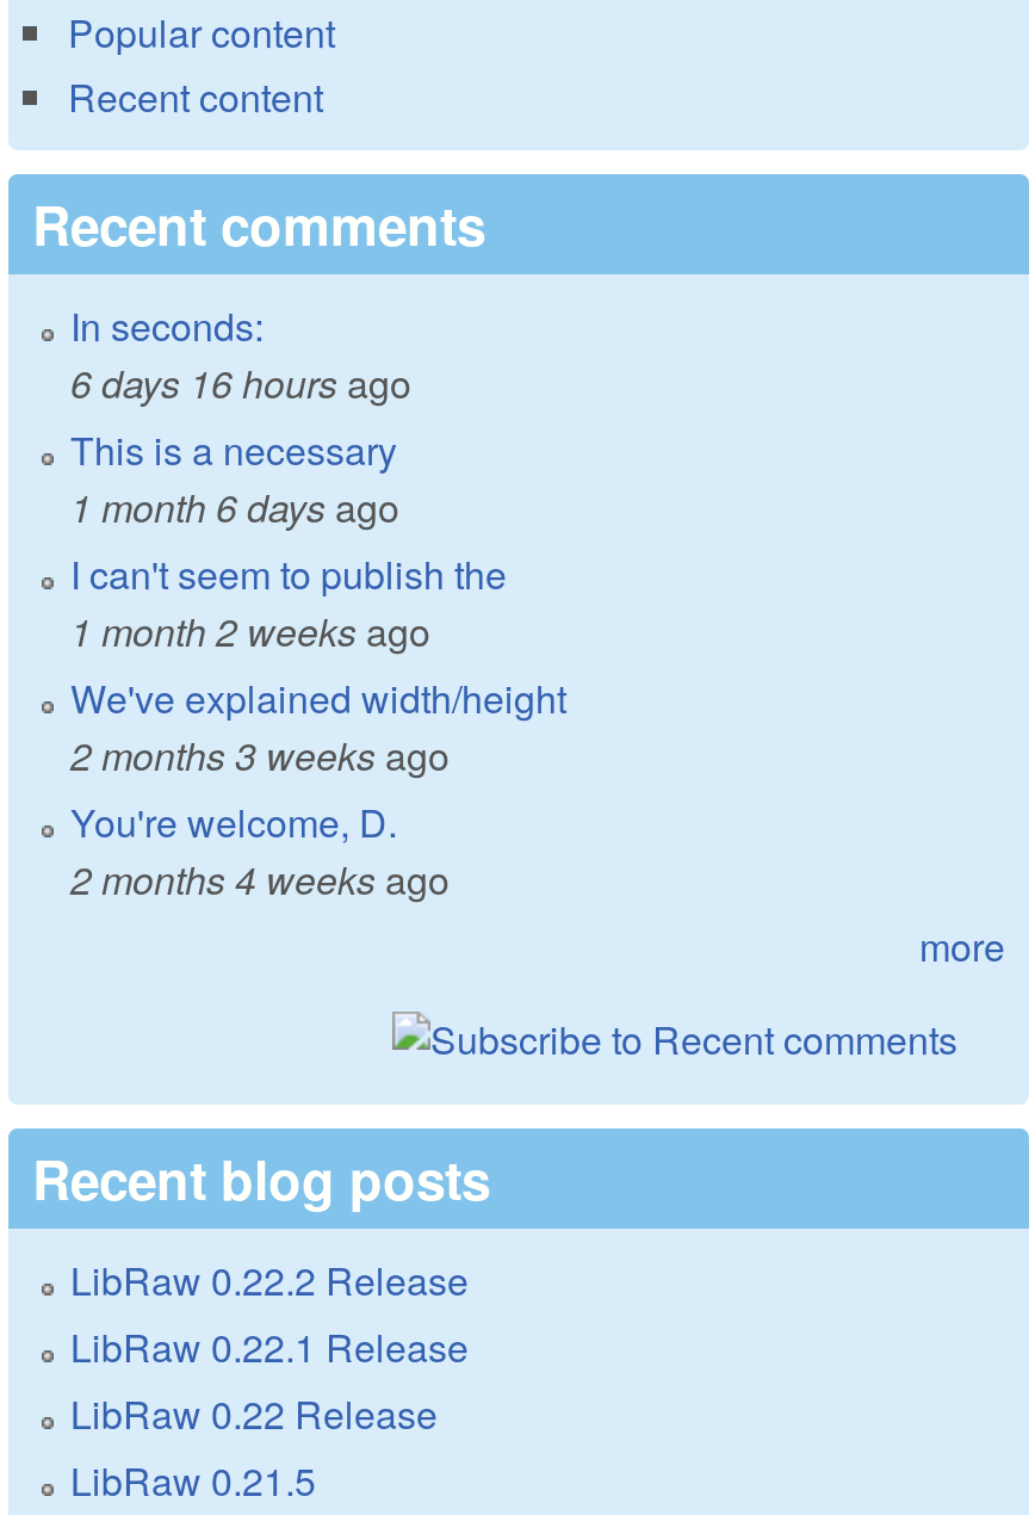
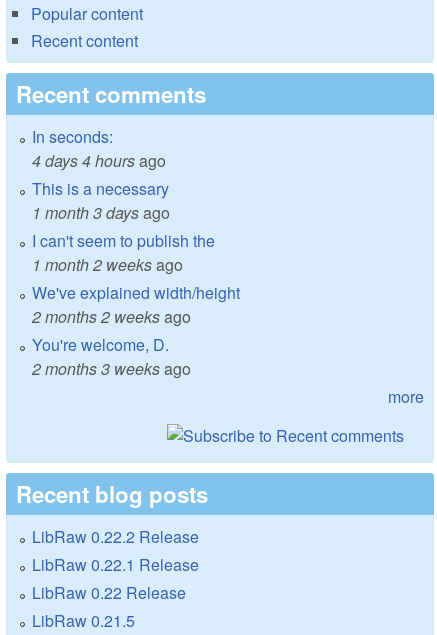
[70,355,411,410] 6 days 16 hours ago -> [32,149,166,172] 4 days 4 hours ago
[70,480,399,534] 1 month 6 days ago -> [32,201,170,224] 1 month 3 days ago
moved [70,728,450,783] -> [32,357,191,380]: 2 months 3 weeks ago
none -> [32,305,191,328] 2 months 2 weeks ago
[70,852,450,907] 2 months 4 weeks ago -> none

